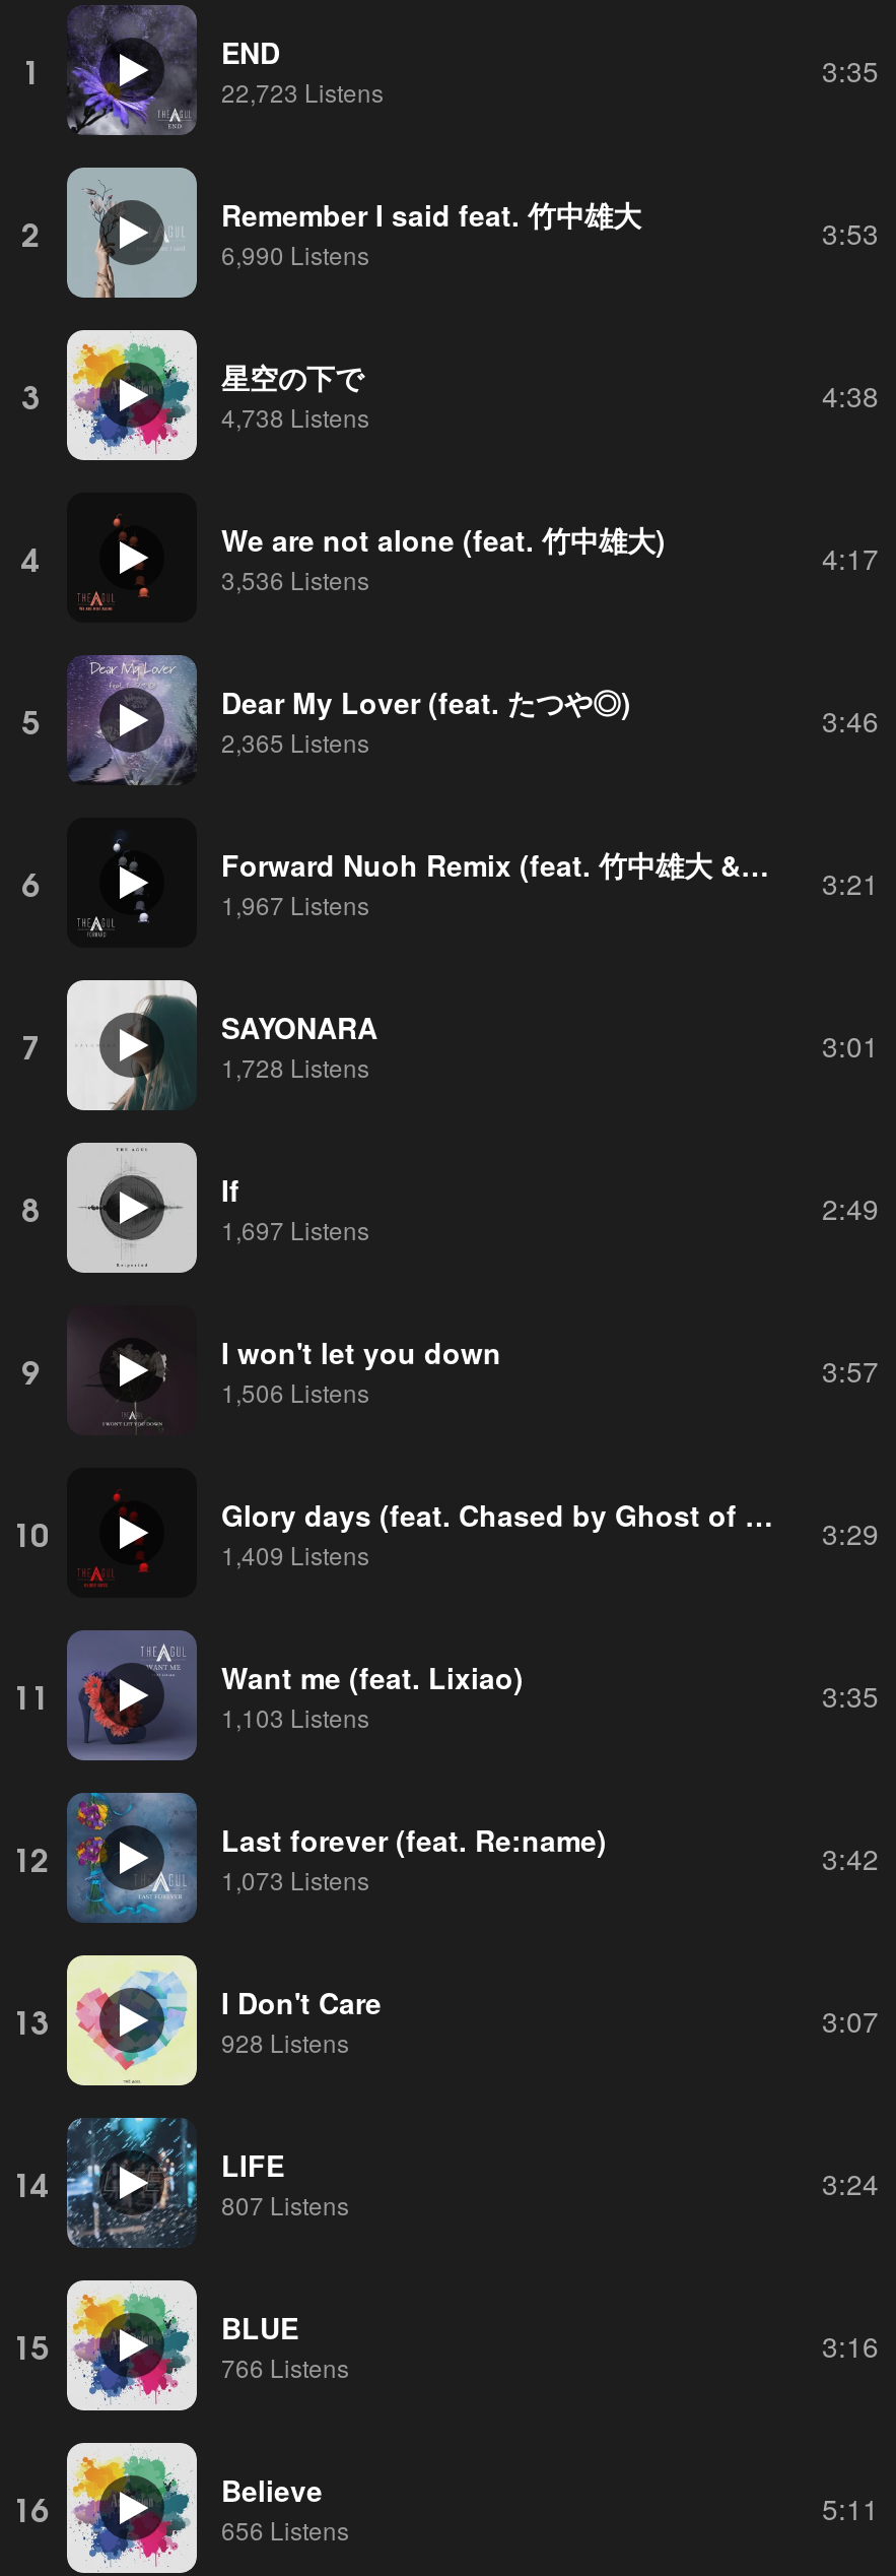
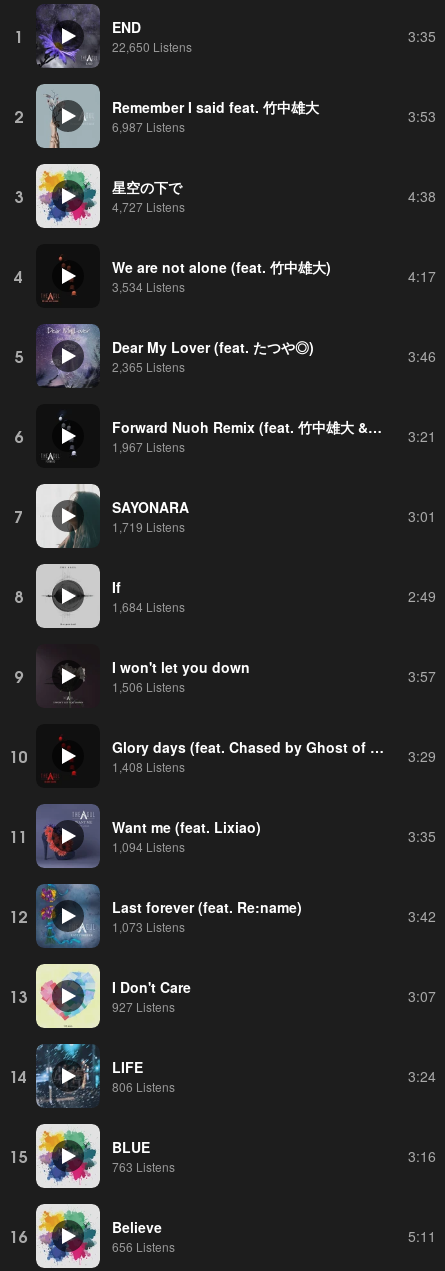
[221,73,384,108] 22,723 Listens -> [112,37,192,54] 22,650 Listens
[221,236,369,270] 6,990 Listens -> [112,117,185,134] 6,987 Listens
[221,398,369,433] 4,738 Listens -> [112,197,185,214] 4,727 Listens
[221,561,369,595] 3,536 Listens -> [112,277,185,294] 3,534 Listens
[221,1048,369,1083] 1,728 Listens -> [112,517,185,534] 1,719 Listens
[221,1211,369,1245] 1,697 Listens -> [112,597,185,614] 1,684 Listens
[221,1536,369,1570] 1,409 Listens -> [112,757,185,774] 1,408 Listens
[221,1698,369,1733] 1,103 Listens -> [112,837,185,854] 1,094 Listens
[221,2023,349,2058] 928 Listens -> [112,997,175,1014] 927 Listens
[221,2186,349,2220] 807 Listens -> [112,1077,175,1094] 806 Listens
[221,2348,349,2383] 766 Listens -> [112,1157,175,1174] 763 Listens

